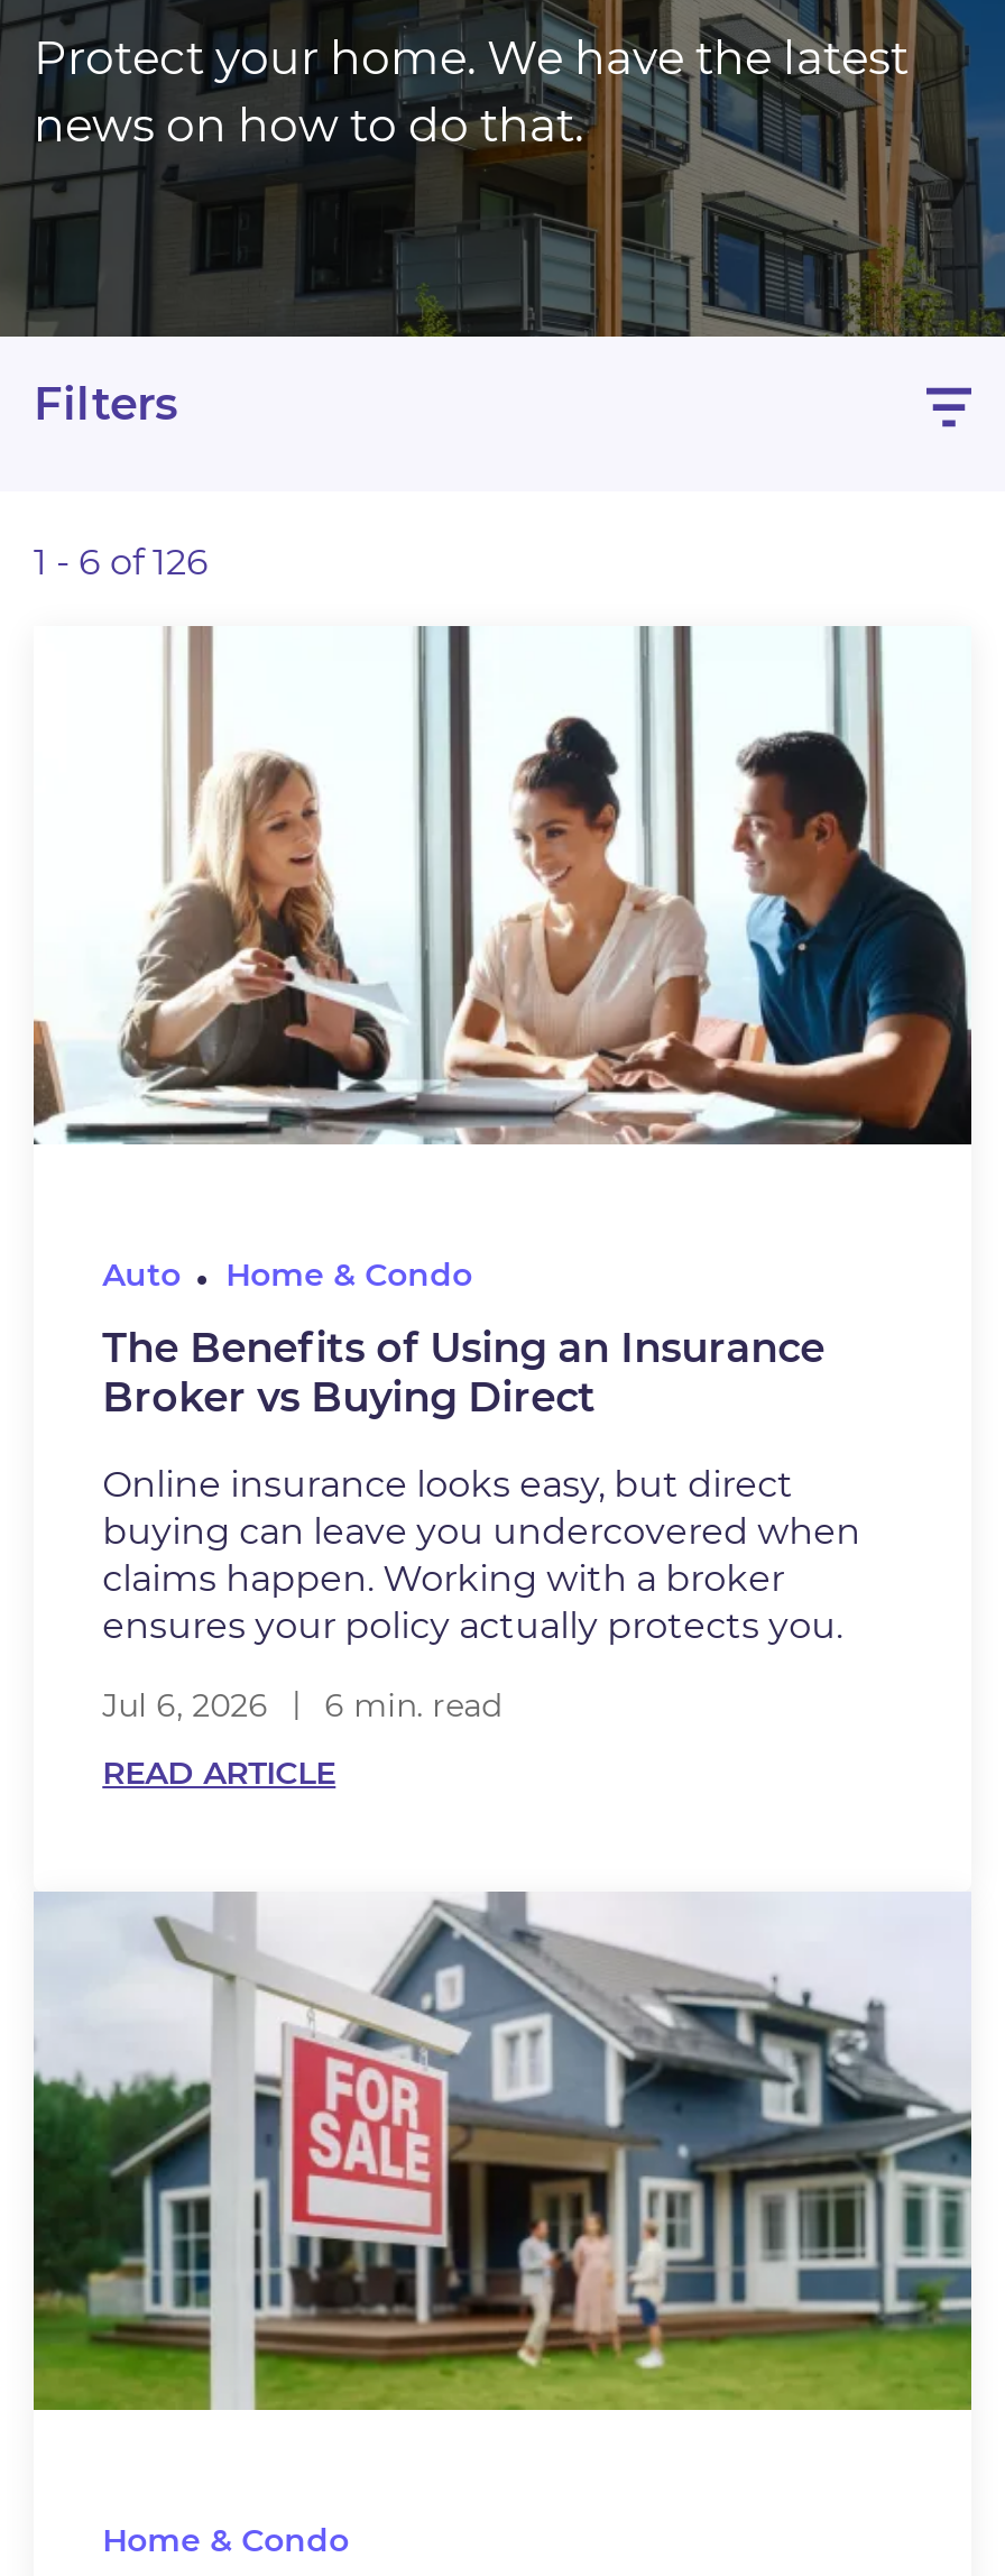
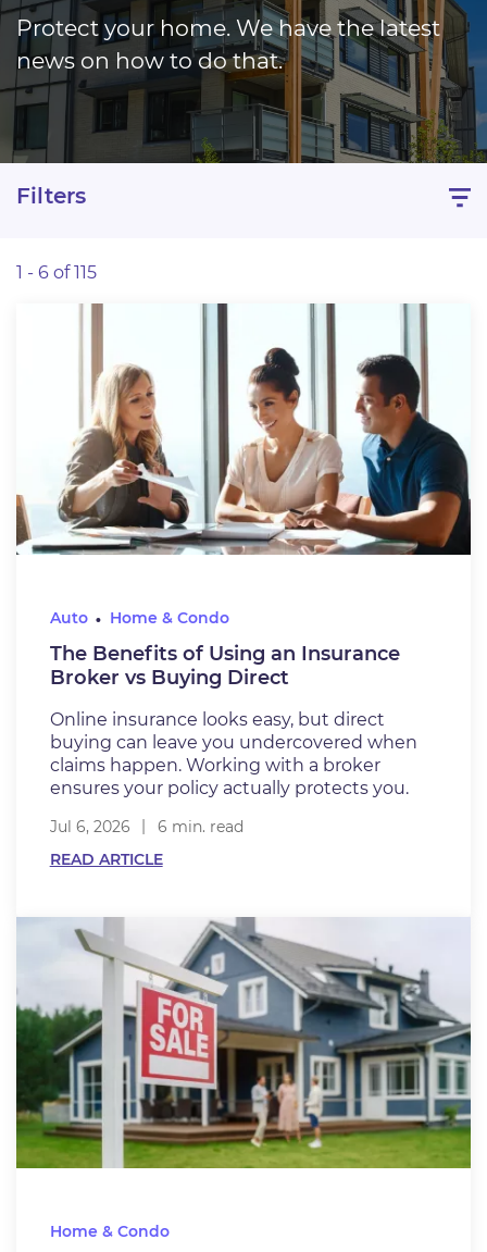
[34,541,209,584] 1 - 6 of 126 -> [16,262,97,283] 1 - 6 of 115

